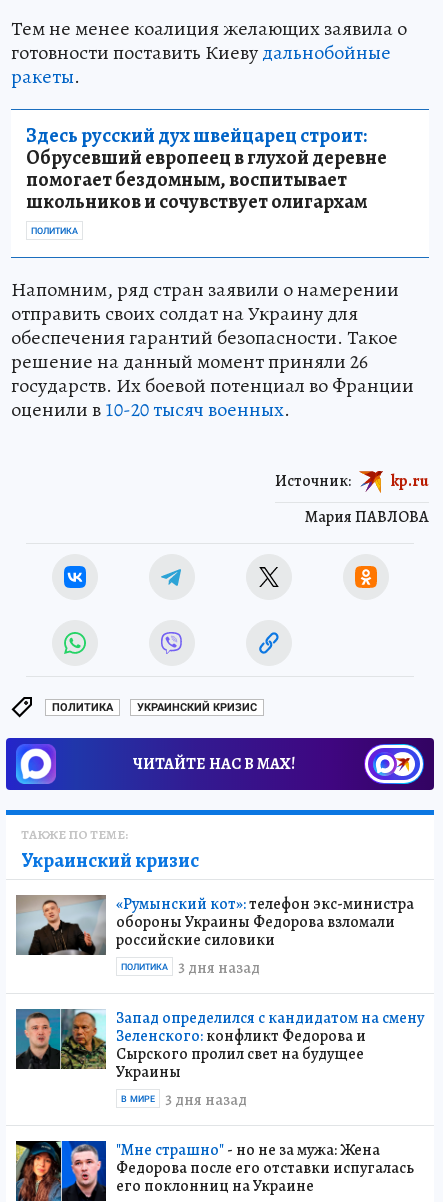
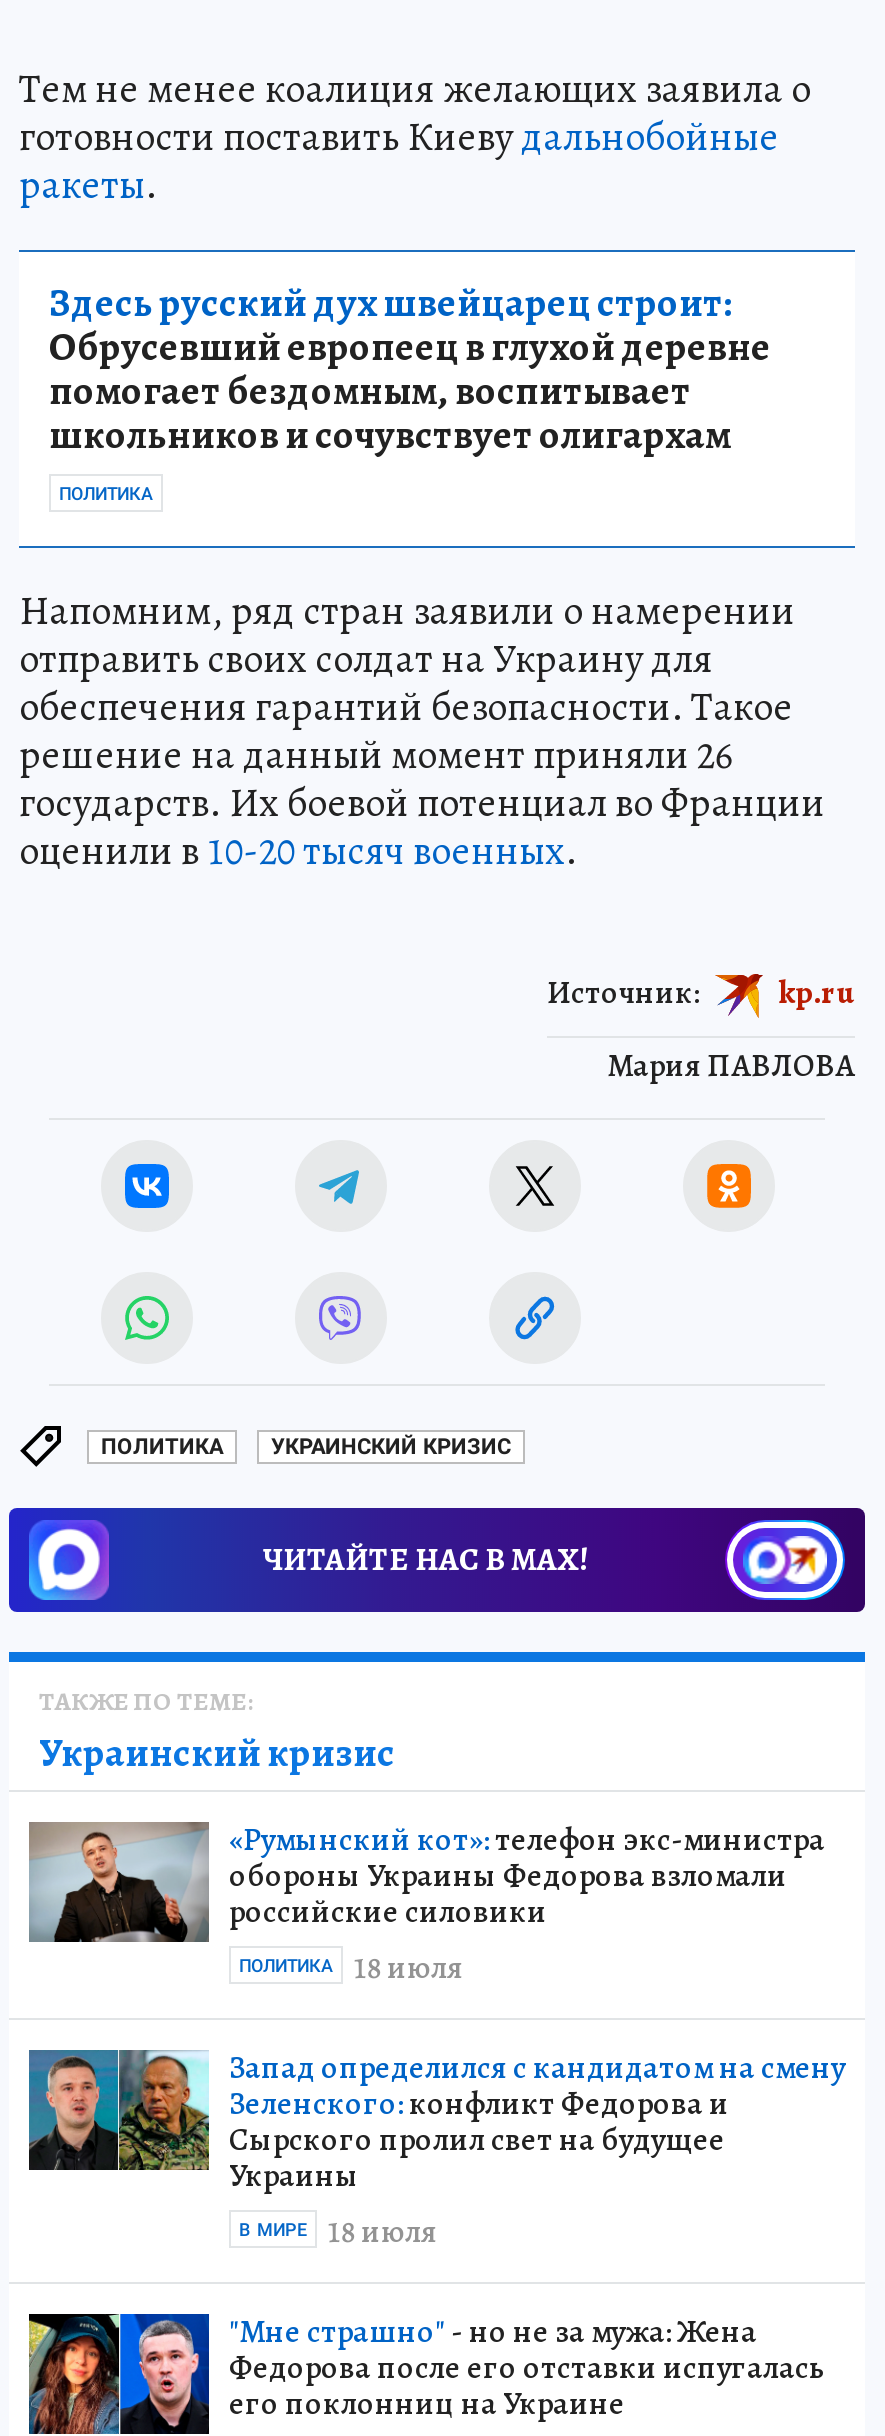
[121,957,260,979] ПОЛИТИКА 3 дня назад -> [239,1946,463,1990] ПОЛИТИКА 18 июля
[121,1089,247,1111] В МИРЕ 3 дня назад -> [239,2210,437,2254] В МИРЕ 18 июля

